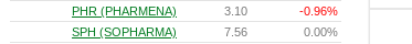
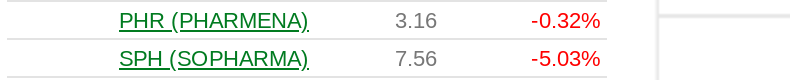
[224,4,247,18] 3.10 -> [395,8,437,32] 3.16
[299,4,338,18] -0.96% -> [531,8,601,32] -0.32%
[304,25,338,38] 0.00% -> [531,46,601,70] -5.03%

